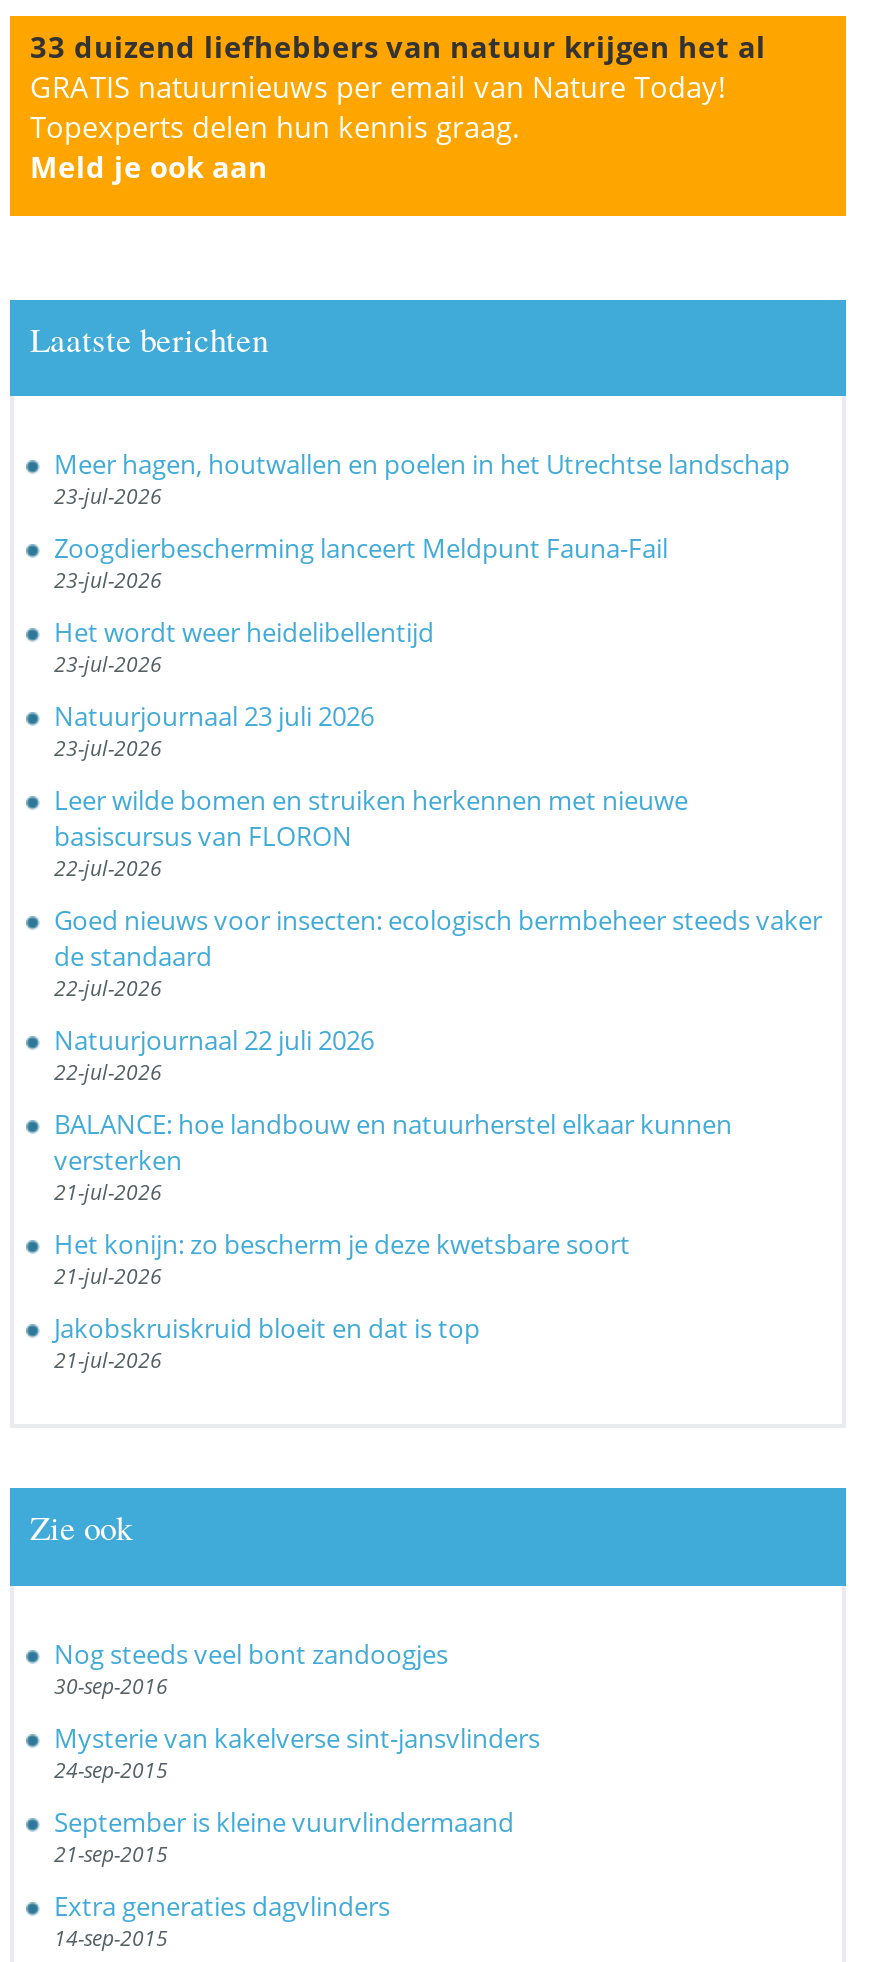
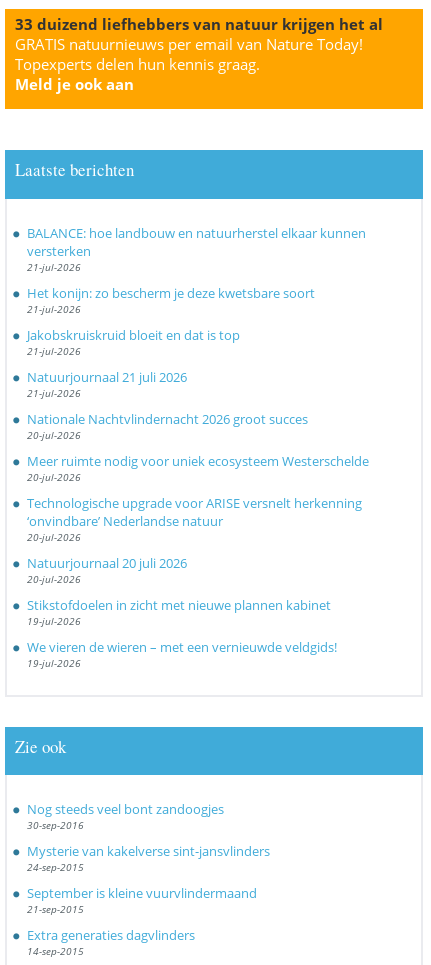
[54,447,822,1087] Meer hagen, houtwallen en poelen in het Utrechtse landschap | 23-jul-2026 | Zoogdierbescherming lanceert Meldpunt Fauna-Fail | 23-jul-2026 | Het wordt weer heidelibellentijd | 23-jul-2026 | Natuurjournaal 23 juli 2026 | 23-jul-2026 | Leer wilde bomen en struiken herkennen met nieuwe | basiscursus van FLORON | 22-jul-2026 | Goed nieuws voor insecten: ecologisch bermbeheer steeds vaker | de standaard | 22-jul-2026 | Natuurjournaal 22 juli 2026 | 22-jul-2026 -> none
moved [54,1107,732,1375] -> [27,224,366,358]: BALANCE: hoe landbouw en natuurherstel elkaar kunnen | versterken | 21-jul-2026 | Het konijn: zo bescherm je deze kwetsbare soort | 21-jul-2026 | Jakobskruiskruid bloeit en dat is top | 21-jul-2026
none -> [27,368,369,670] Natuurjournaal 21 juli 2026 | 21-jul-2026 | Nationale Nachtvlindernacht 2026 groot succes | 20-jul-2026 | Meer ruimte nodig voor uniek ecosysteem Westerschelde | 20-jul-2026 | Technologische upgrade voor ARISE versnelt herkenning | ‘onvindbare’ Nederlandse natuur | 20-jul-2026 | Natuurjournaal 20 juli 2026 | 20-jul-2026 | Stikstofdoelen in zicht met nieuwe plannen kabinet | 19-jul-2026 | We vieren de wieren – met een vernieuwde veldgids! | 19-jul-2026

